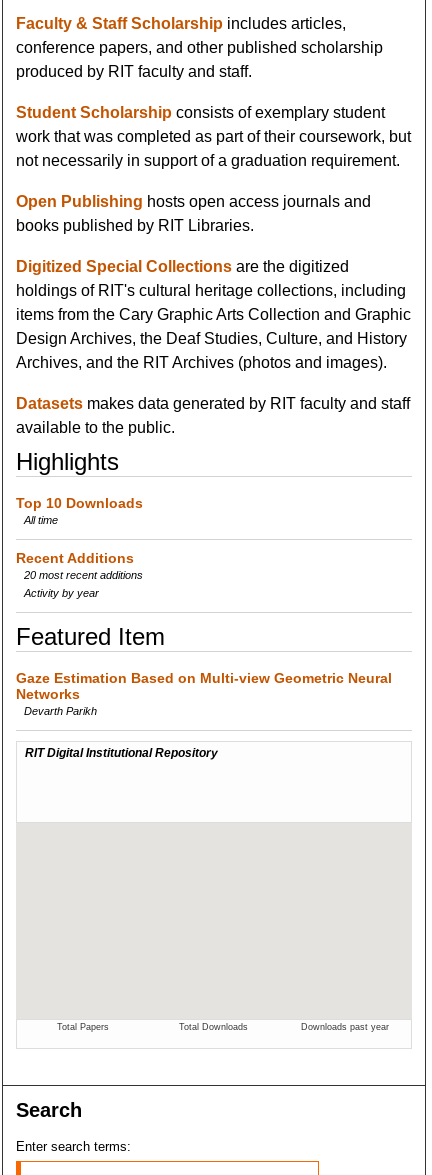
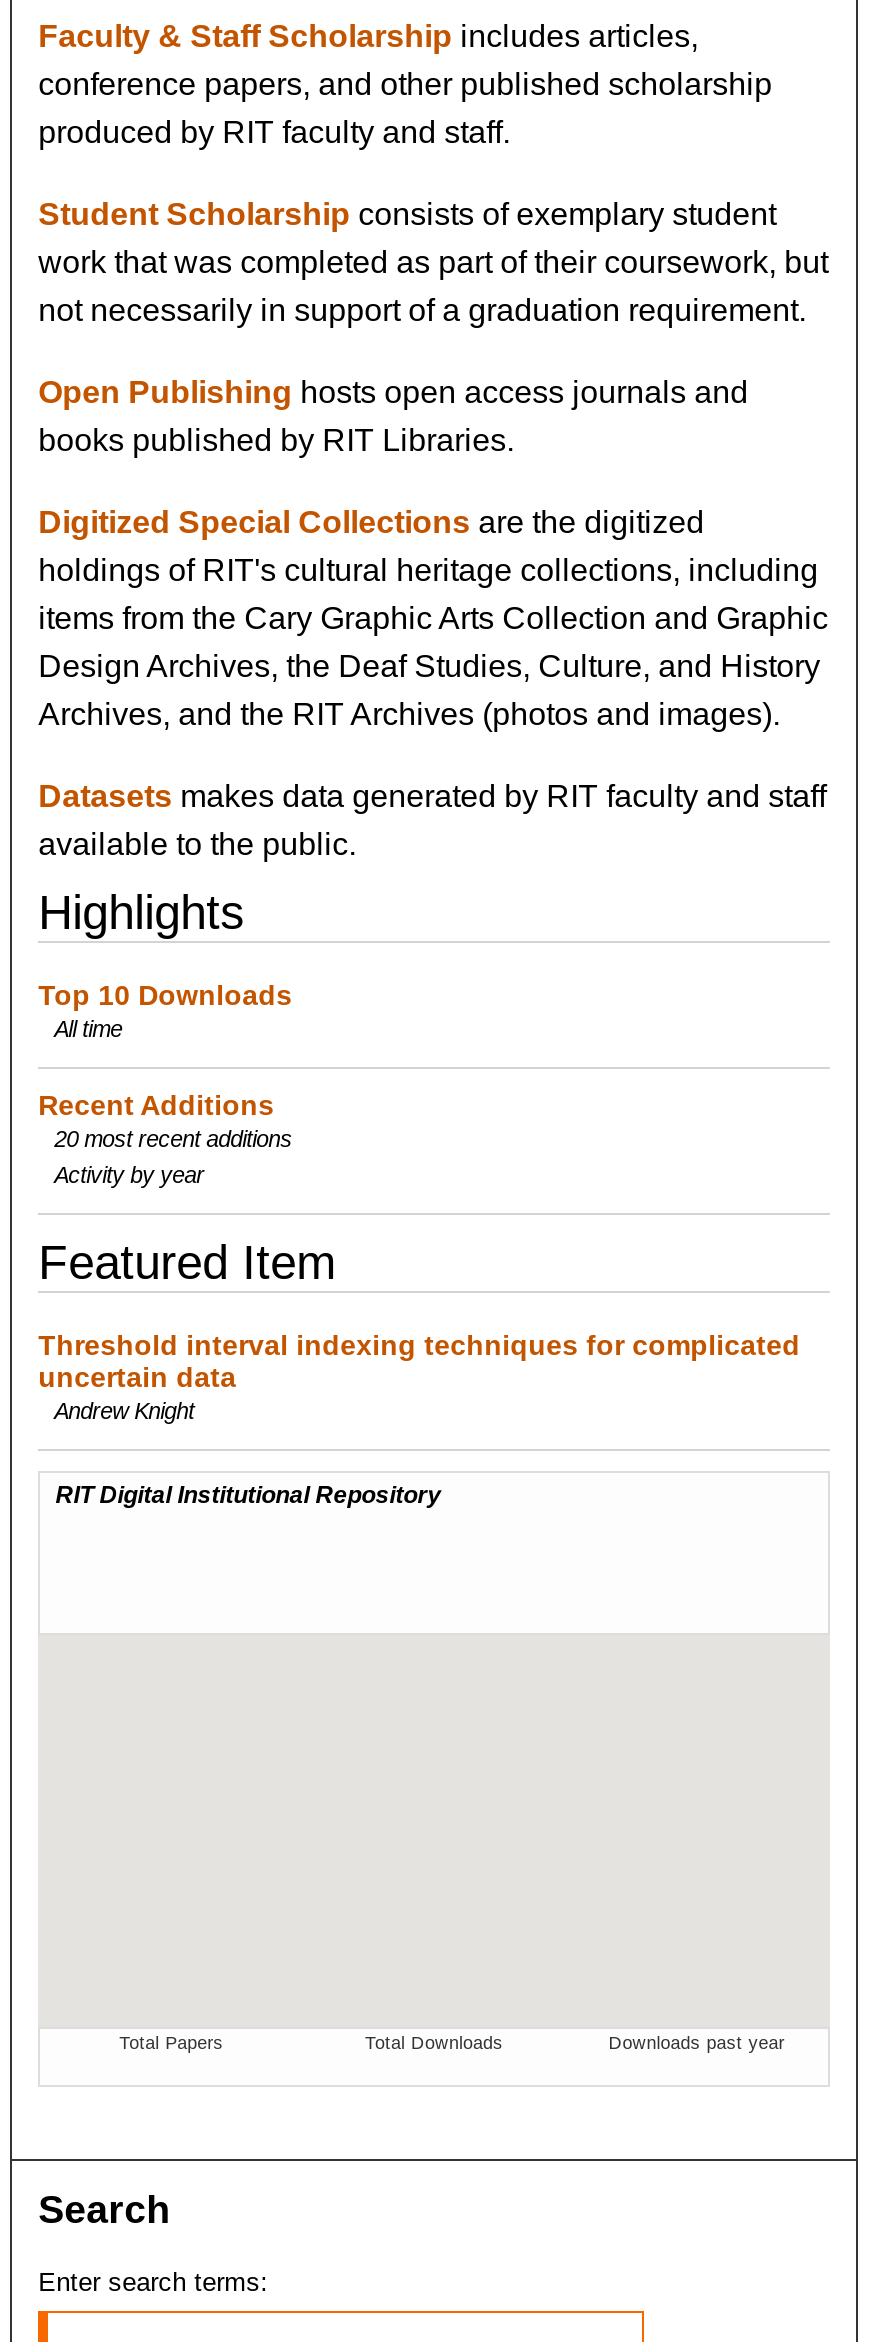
[16,670,392,717] Gaze Estimation Based on Multi-view Geometric Neural | Networks | Devarth Parikh -> [38,1329,800,1423] Threshold interval indexing techniques for complicated | uncertain data | Andrew Knight

